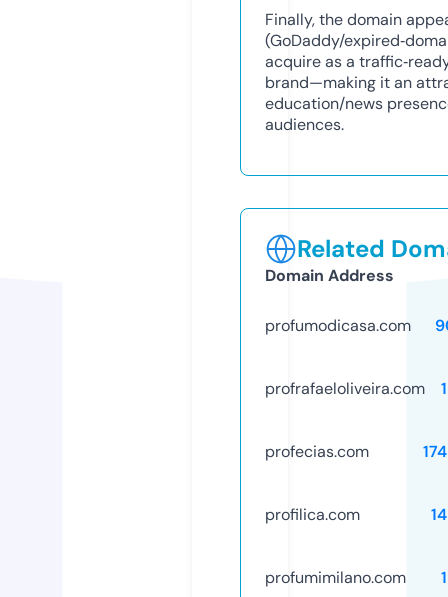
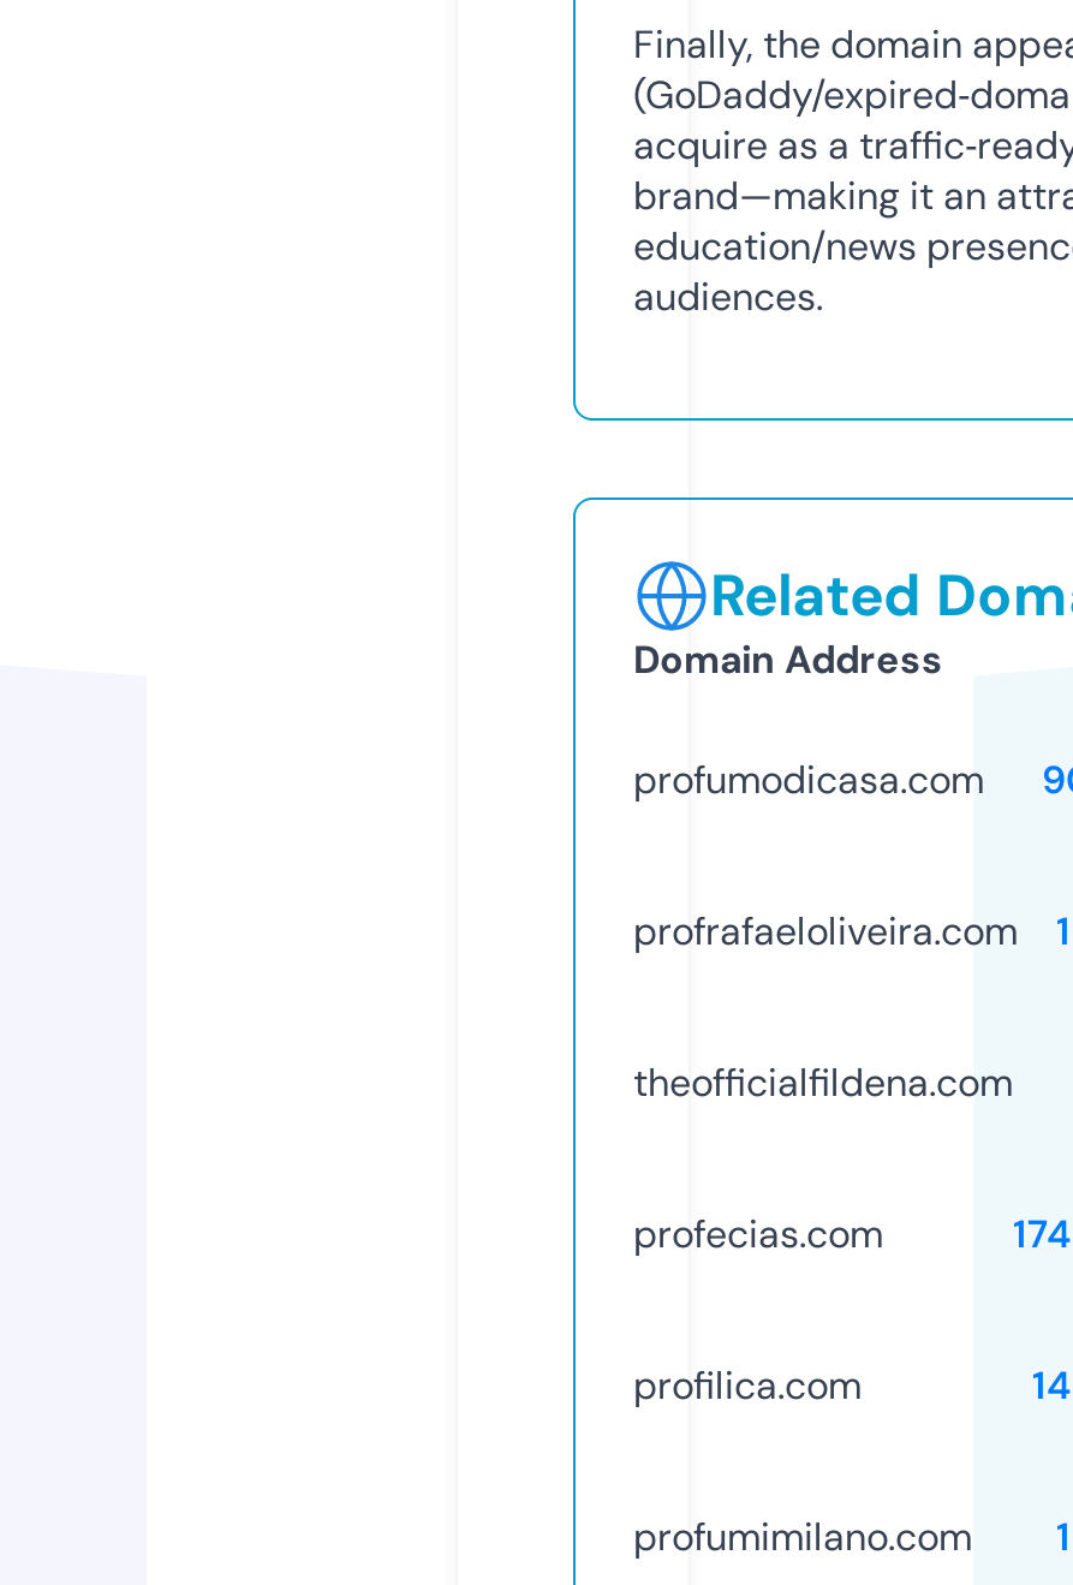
none -> [633,1057,1013,1107] theofficialfildena.com

